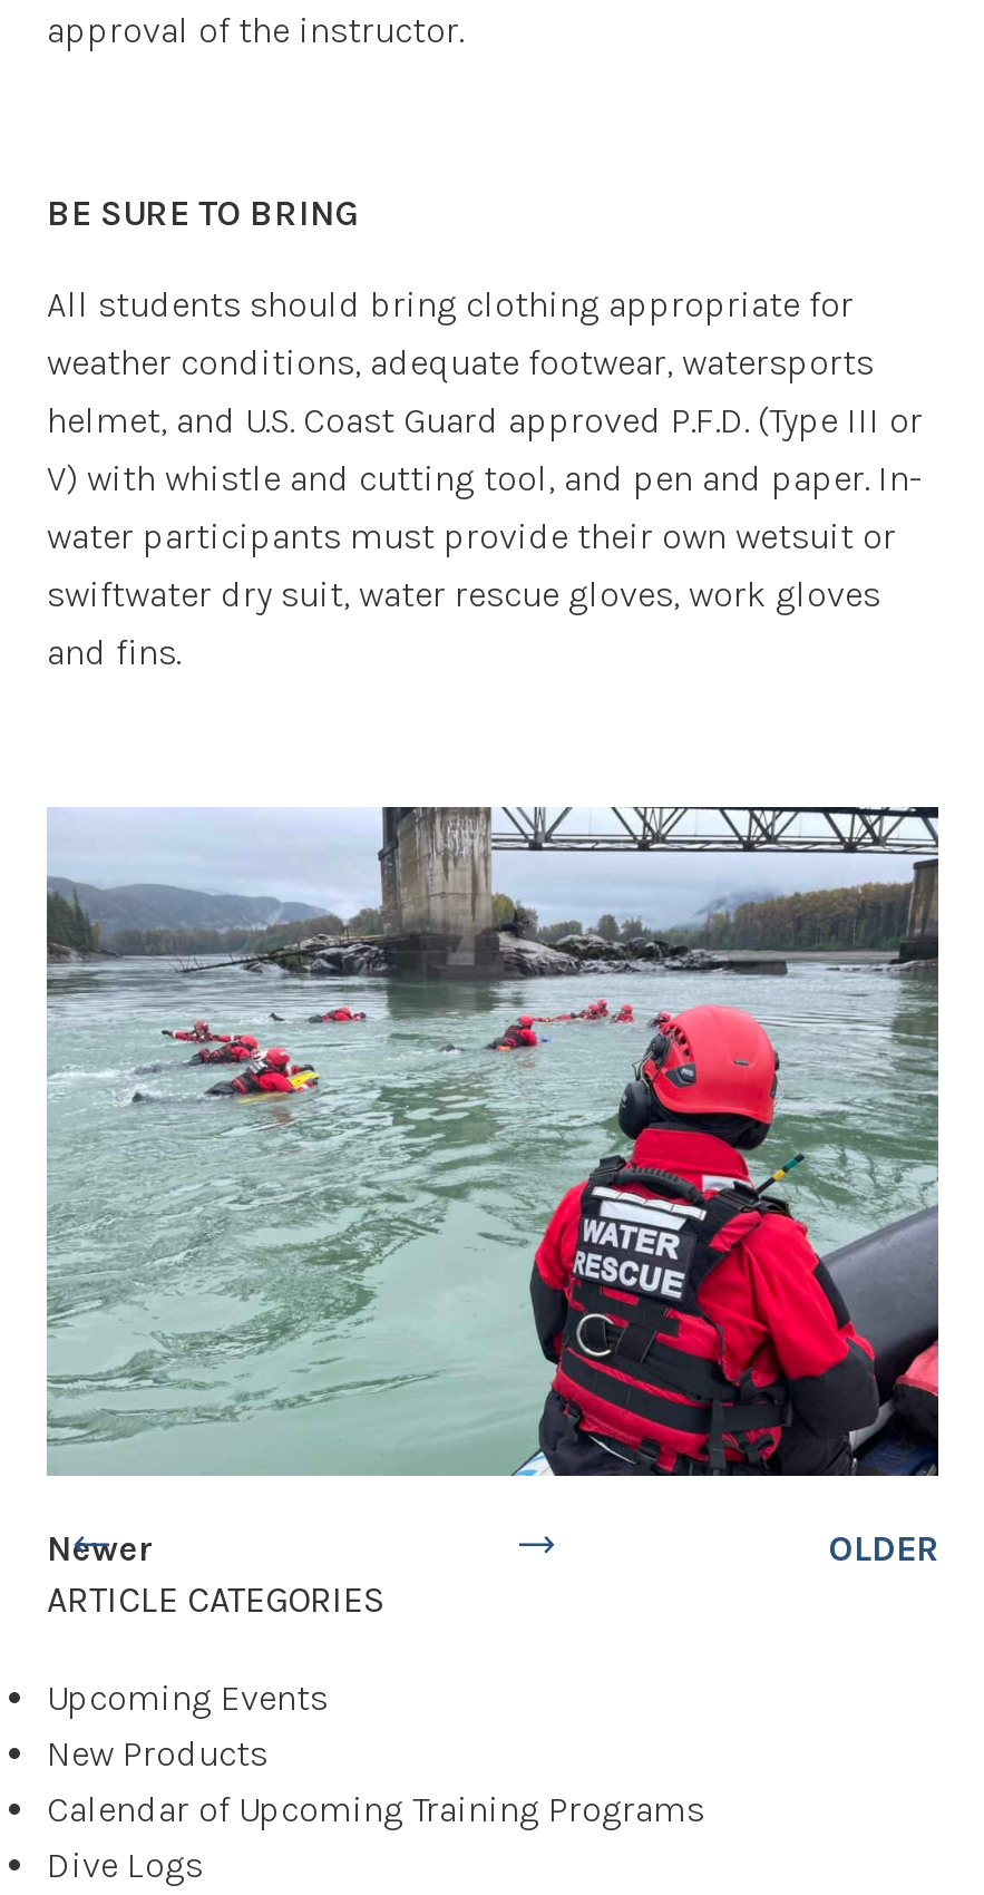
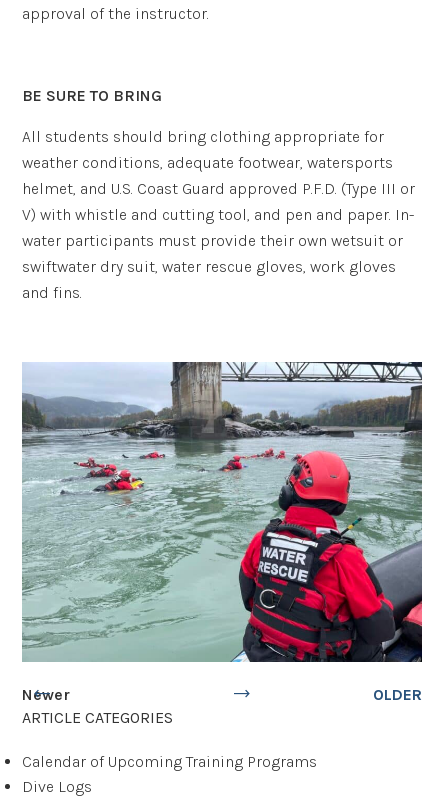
[47,1677,328,1775] Upcoming Events | New Products -> none

